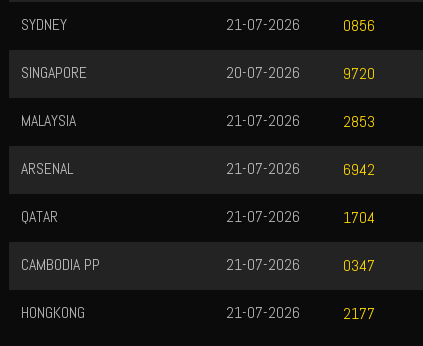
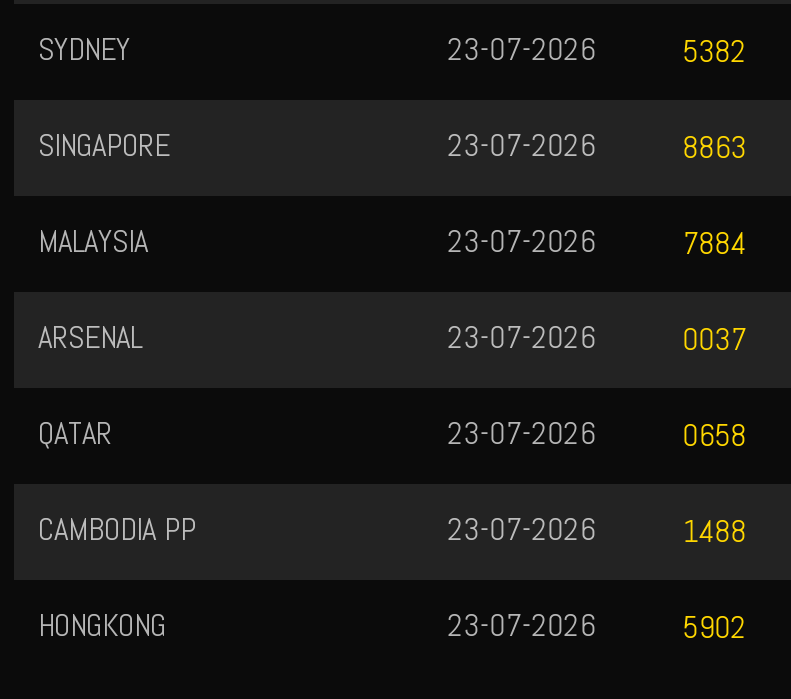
[226,15,300,35] 21-07-2026 -> [447,31,595,71] 23-07-2026
[343,16,375,36] 0856 -> [683,32,747,72] 5382
[226,63,300,83] 20-07-2026 -> [447,127,595,167] 23-07-2026
[343,64,375,84] 9720 -> [683,128,747,168] 8863
[226,111,300,131] 21-07-2026 -> [447,223,595,263] 23-07-2026
[343,112,375,132] 2853 -> [683,224,747,264] 7884
[226,159,300,179] 21-07-2026 -> [447,319,595,359] 23-07-2026
[343,160,375,180] 6942 -> [683,320,747,360] 0037
[226,207,300,227] 21-07-2026 -> [447,415,595,455] 23-07-2026
[343,208,375,228] 1704 -> [683,416,747,456] 0658
[226,255,300,275] 21-07-2026 -> [447,511,595,551] 23-07-2026
[343,256,375,276] 0347 -> [683,512,747,552] 1488
[226,303,300,323] 21-07-2026 -> [447,607,595,647] 23-07-2026
[343,304,375,324] 2177 -> [683,608,747,648] 5902

